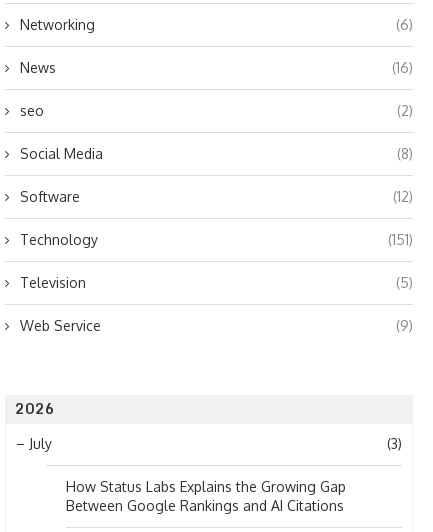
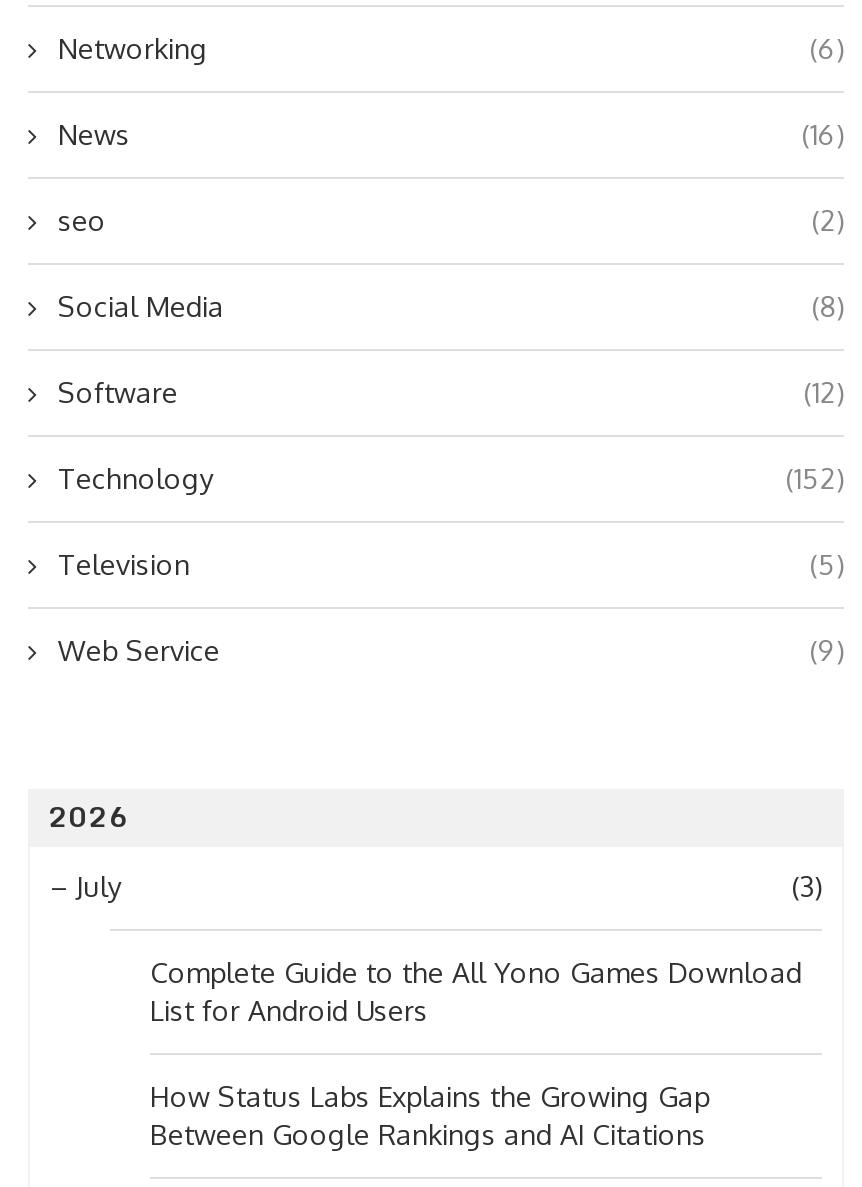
[388,231,413,248] (151) -> [786,461,844,495] (152)
none -> [150,955,802,1027] Complete Guide to the All Yono Games Download | List for Android Users

